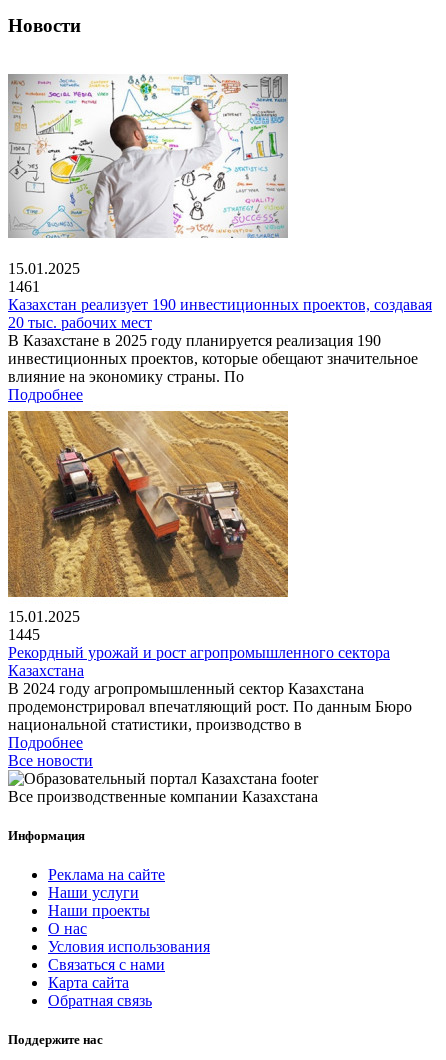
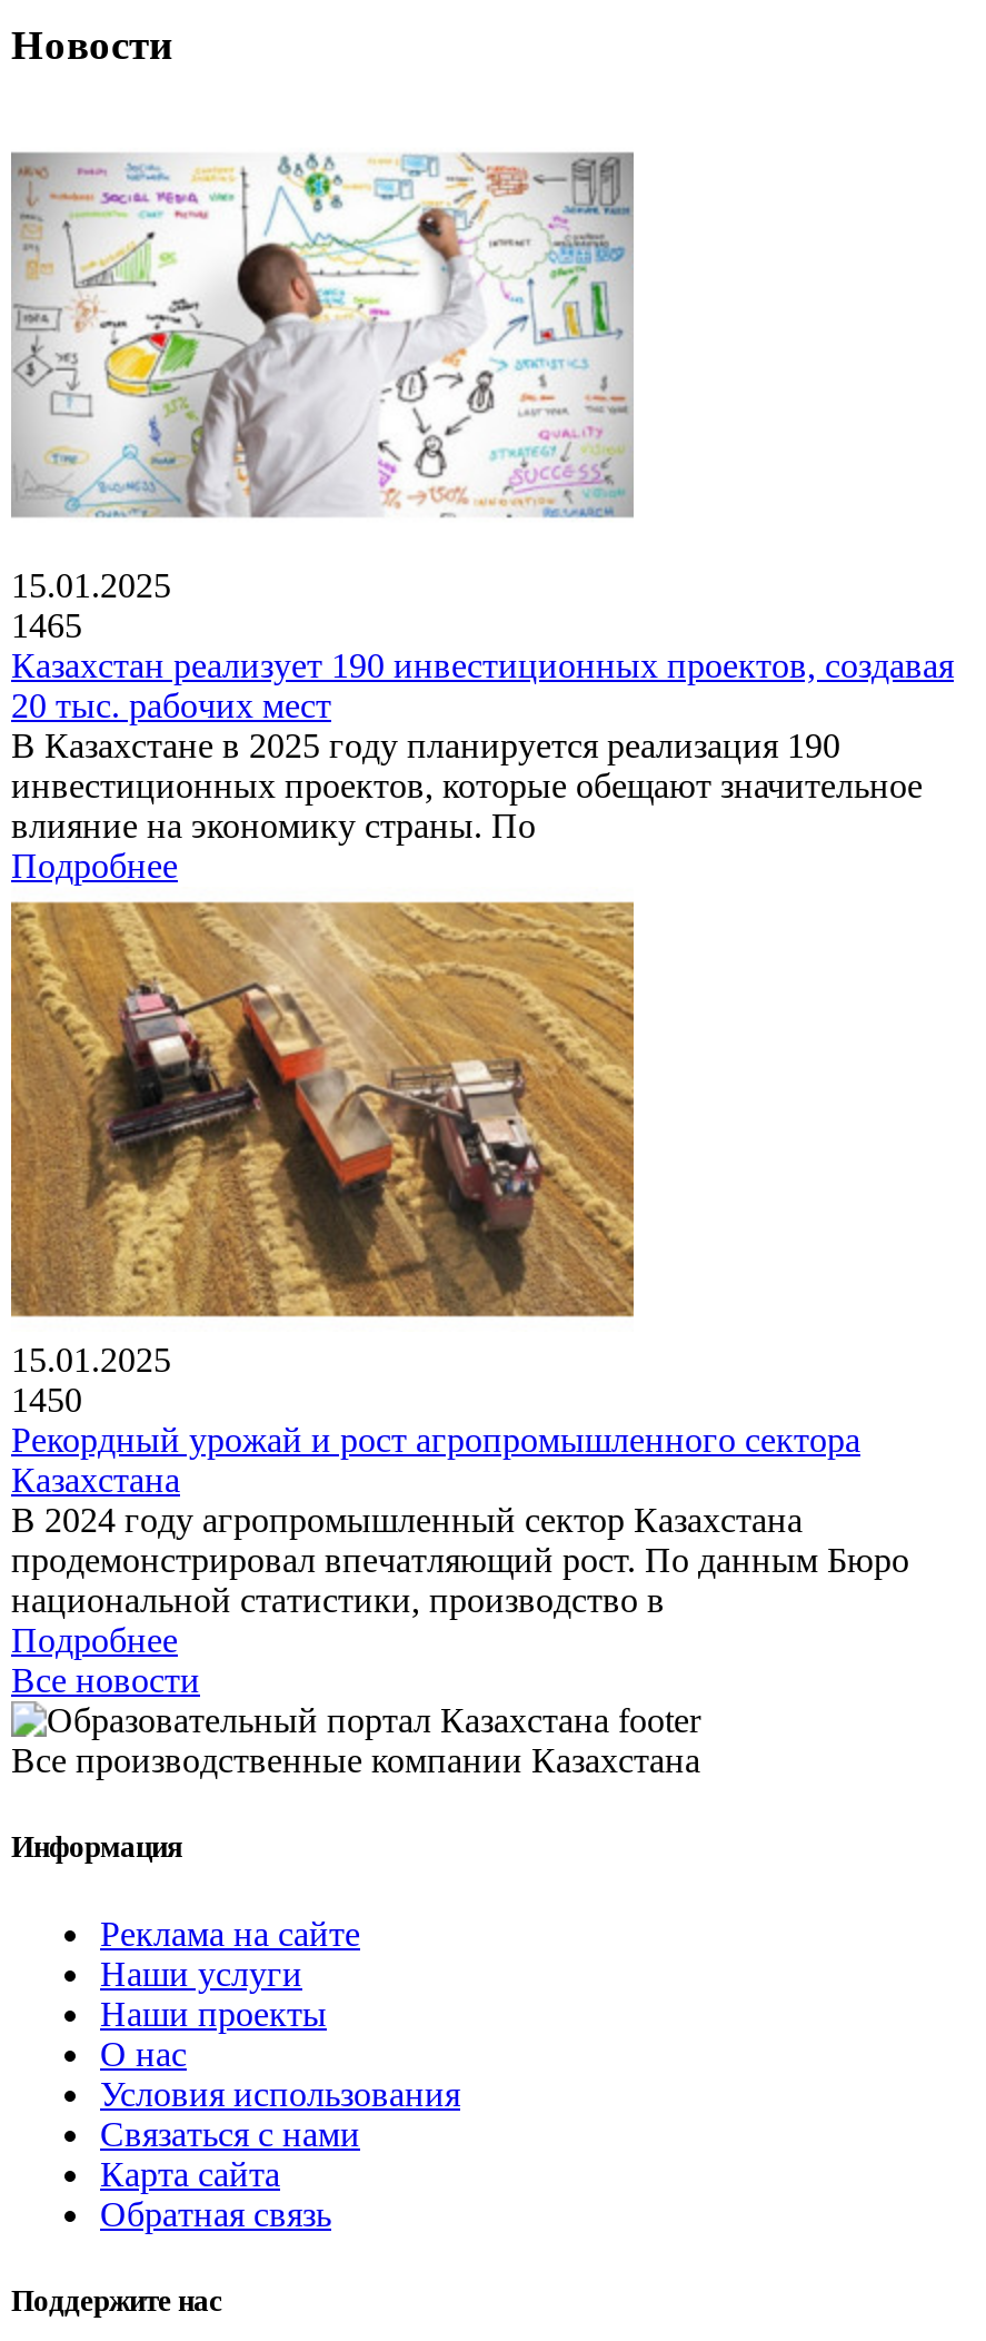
[8,278,40,295] 1461 -> [11,606,82,644] 1465
[8,626,40,643] 1445 -> [11,1381,82,1418] 1450

